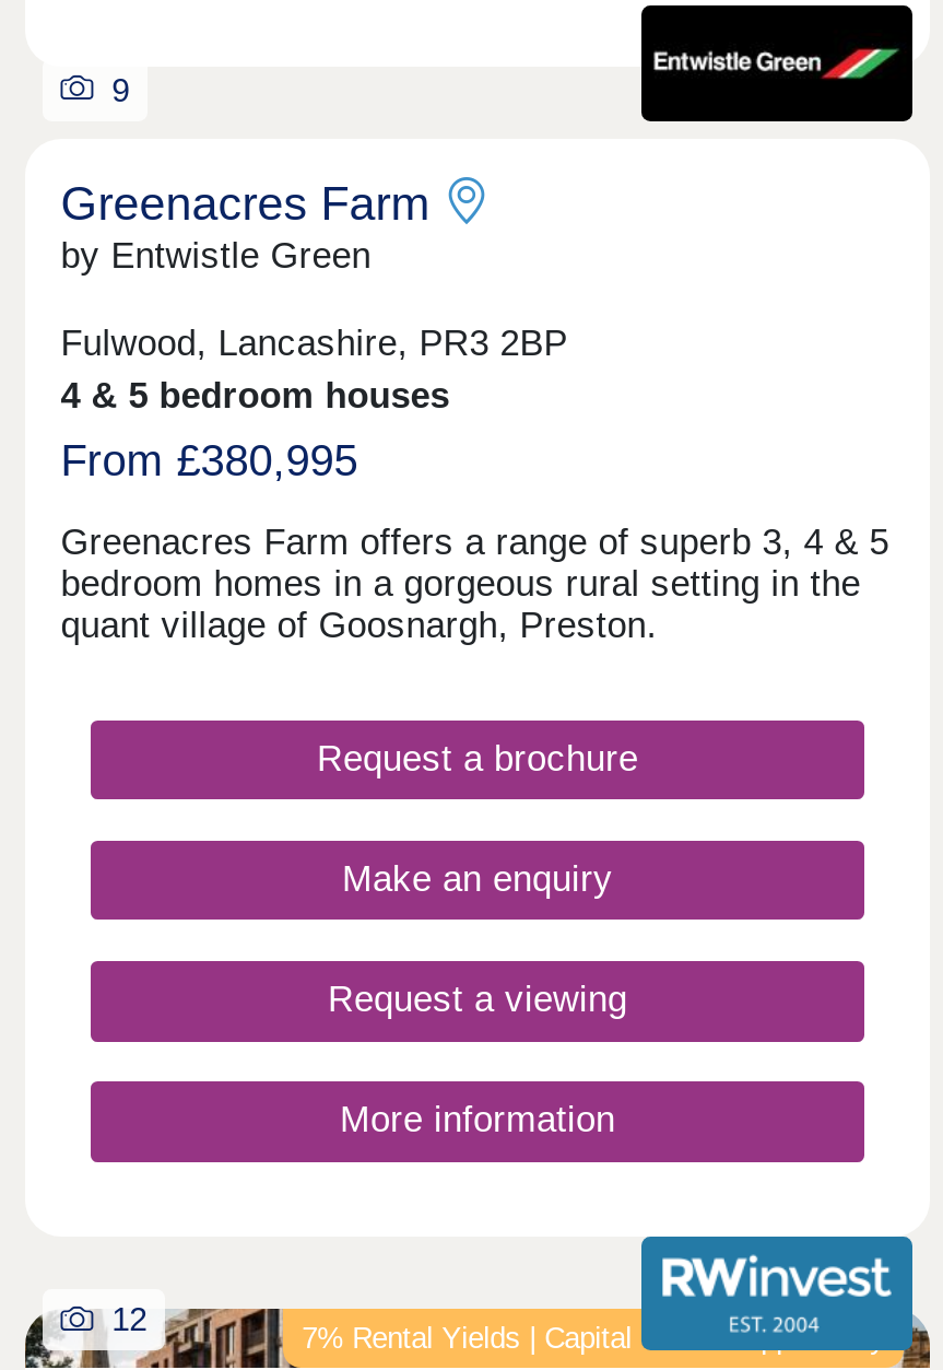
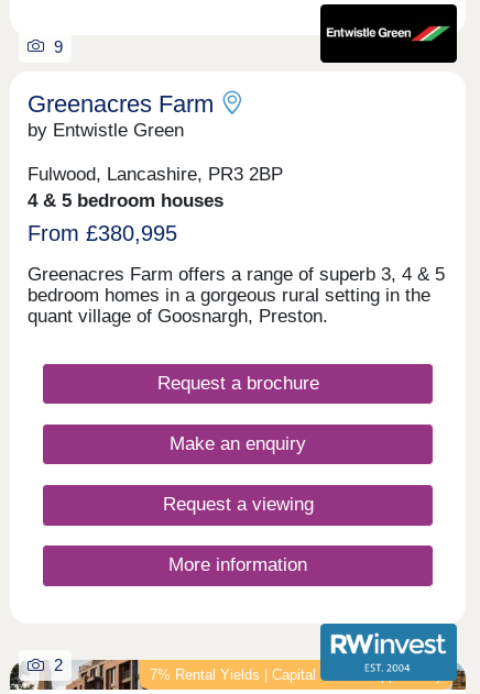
[112,1300,147,1337] 12 -> [54,655,62,674] 2

